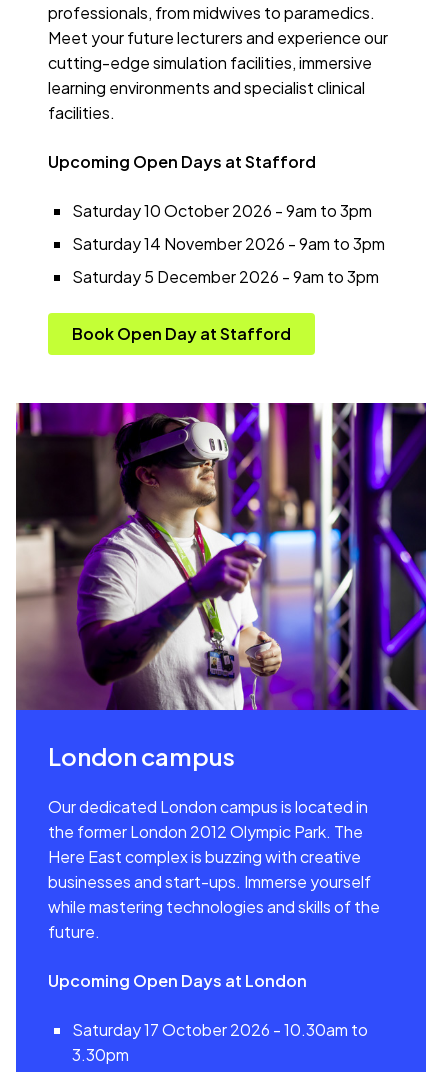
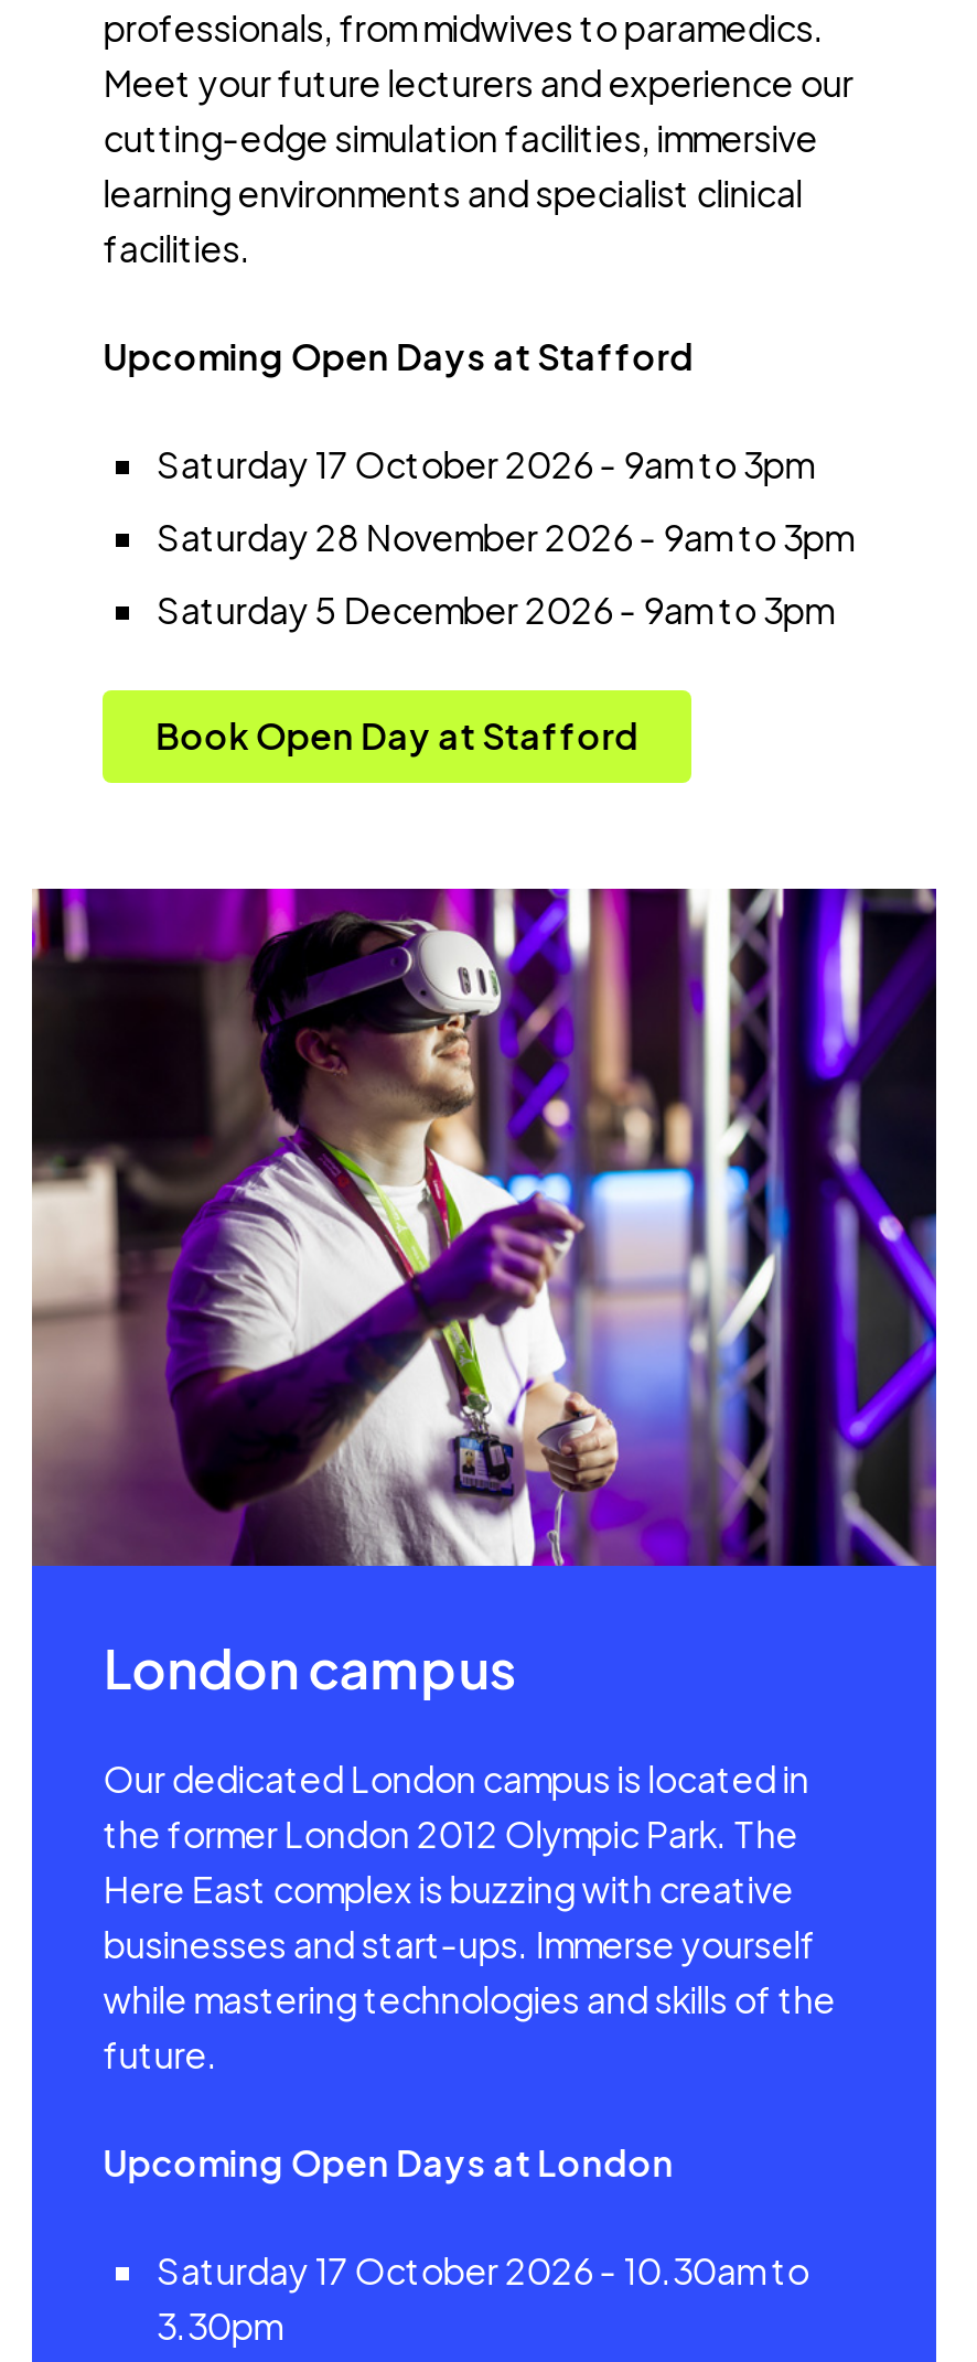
[72,200,372,221] Saturday 10 October 2026 - 9am to 3pm -> [156,442,813,488] Saturday 17 October 2026 - 9am to 3pm
[72,233,385,254] Saturday 14 November 2026 - 9am to 3pm -> [156,515,853,561] Saturday 28 November 2026 - 9am to 3pm

